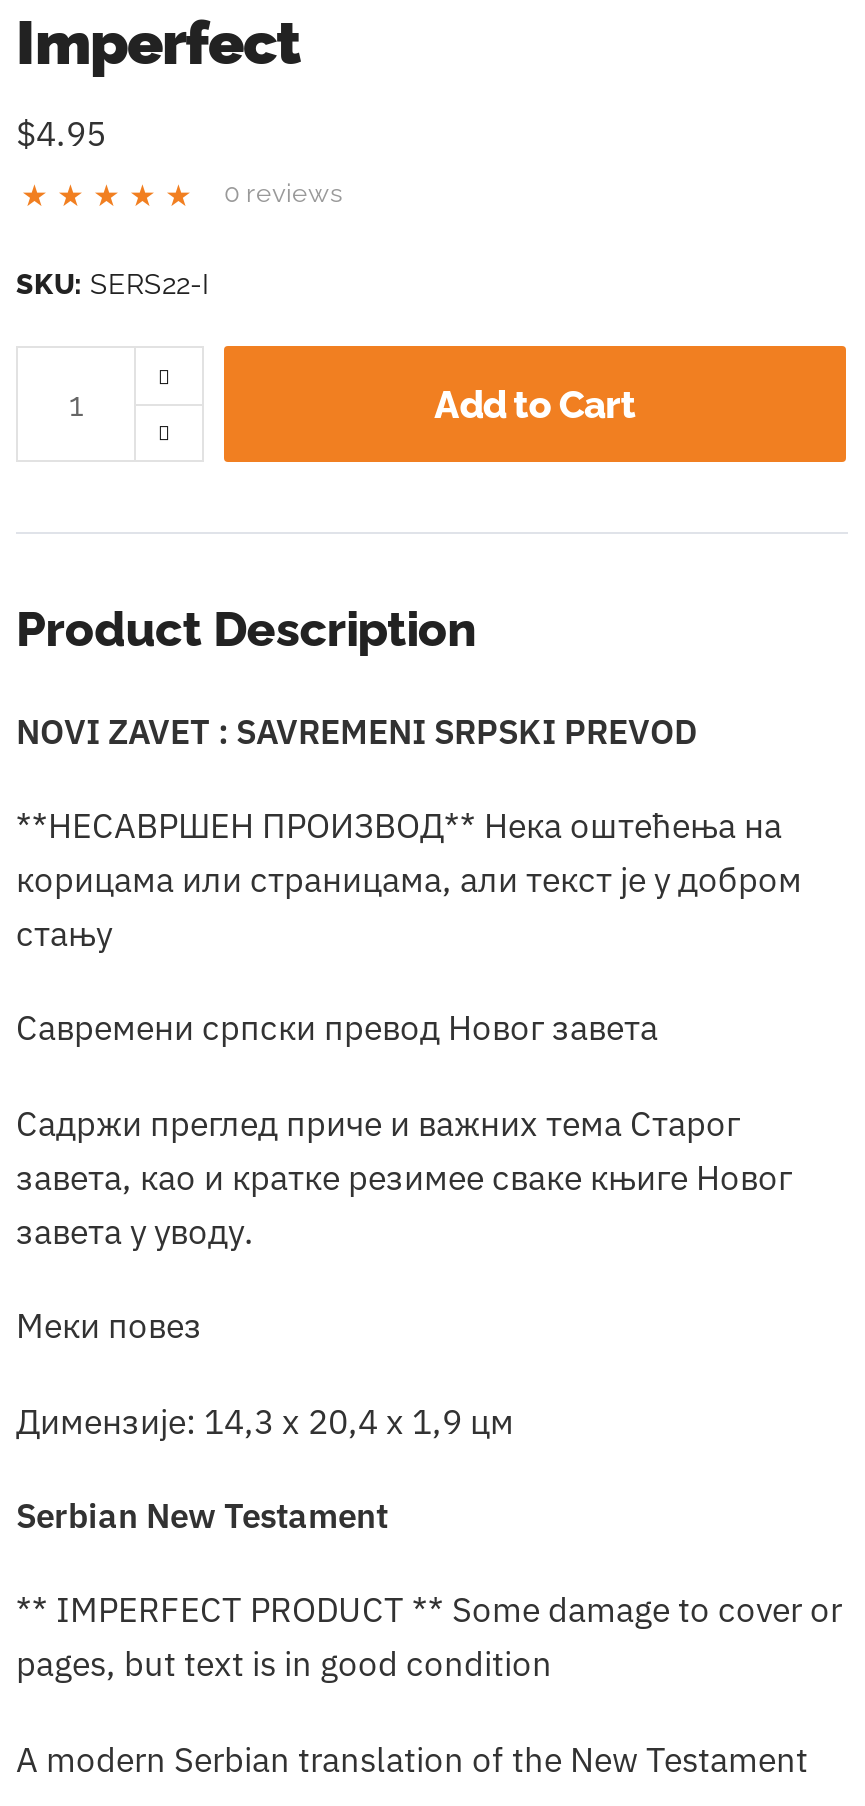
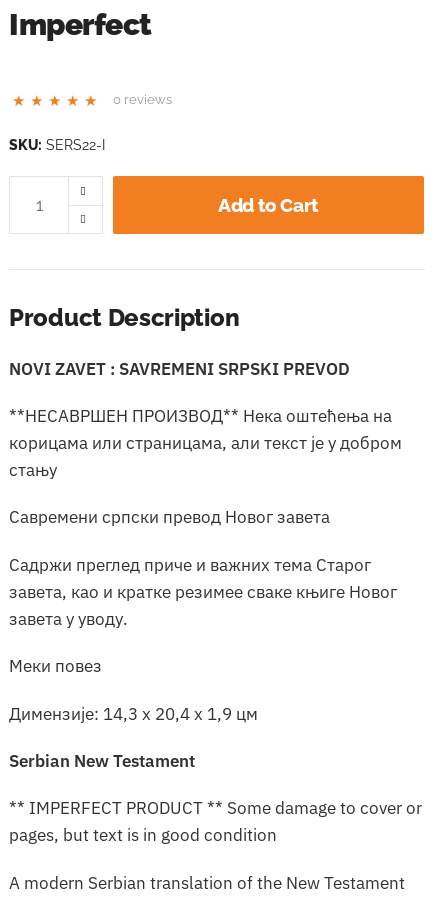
[16,113,106,157] $4.95 -> none

